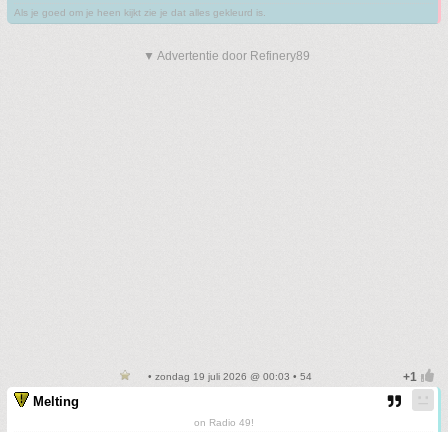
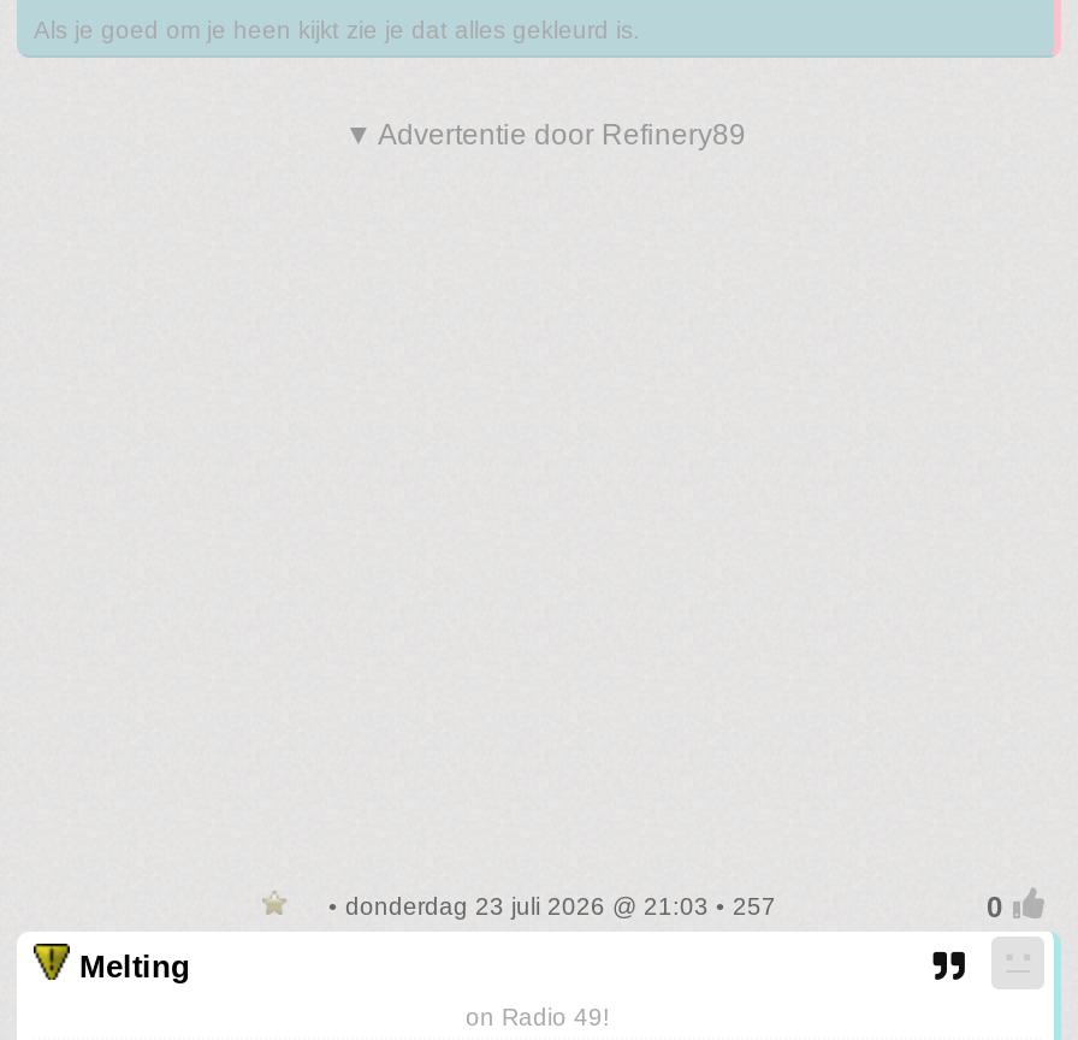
[144,371,311,382] • zondag 19 juli 2026 @ 00:03 • 54 -> [321,893,776,920] • donderdag 23 juli 2026 @ 21:03 • 257

